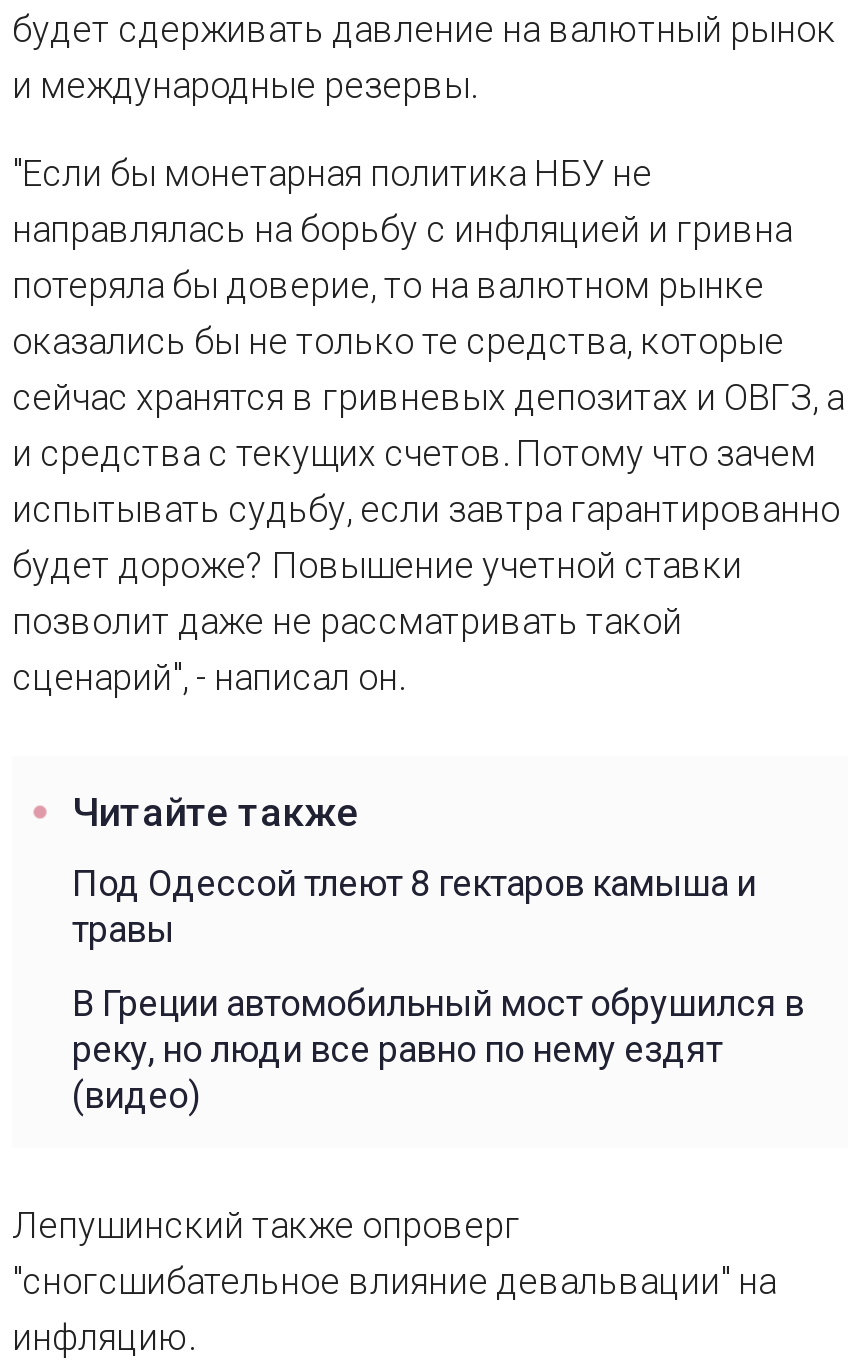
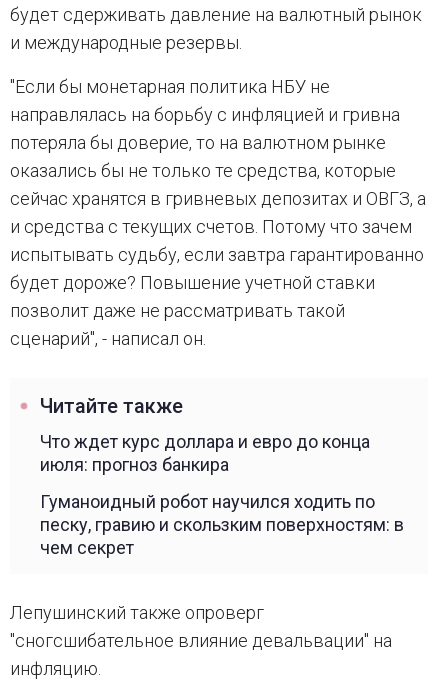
[72,862,756,950] Под Одессой тлеют 8 гектаров камыша и | травы -> [40,431,370,475] Что ждет курс доллара и евро до конца | июля: прогноз банкира
[72,982,804,1116] В Греции автомобильный мост обрушился в | реку, но люди все равно по нему ездят | (видео) -> [40,491,404,558] Гуманоидный робот научился ходить по | песку, гравию и скользким поверхностям: в | чем секрет

